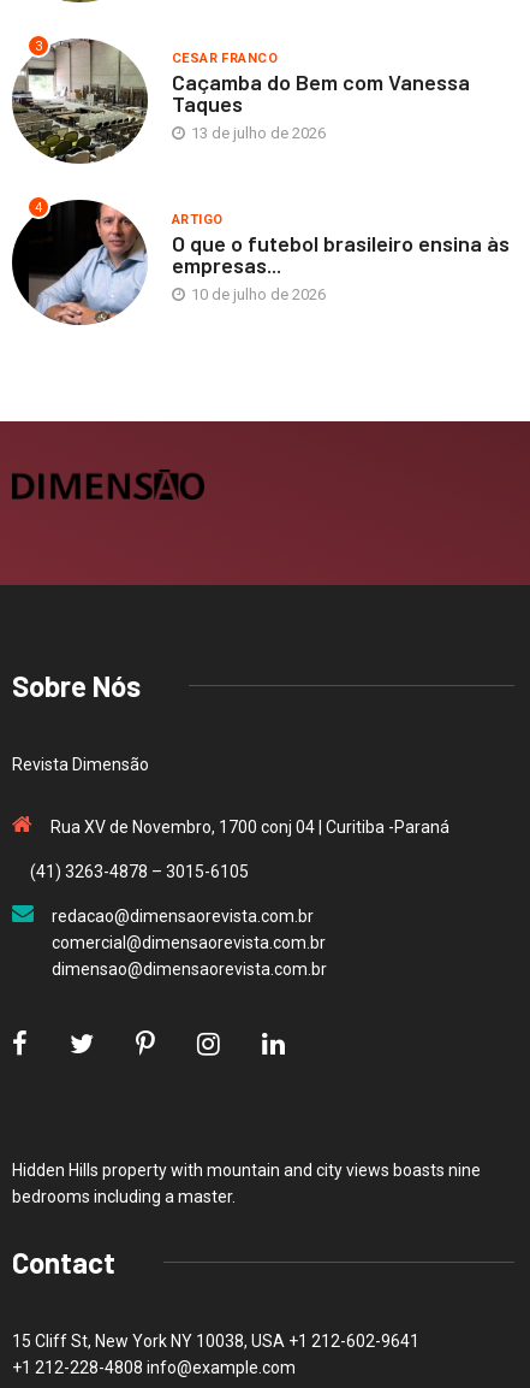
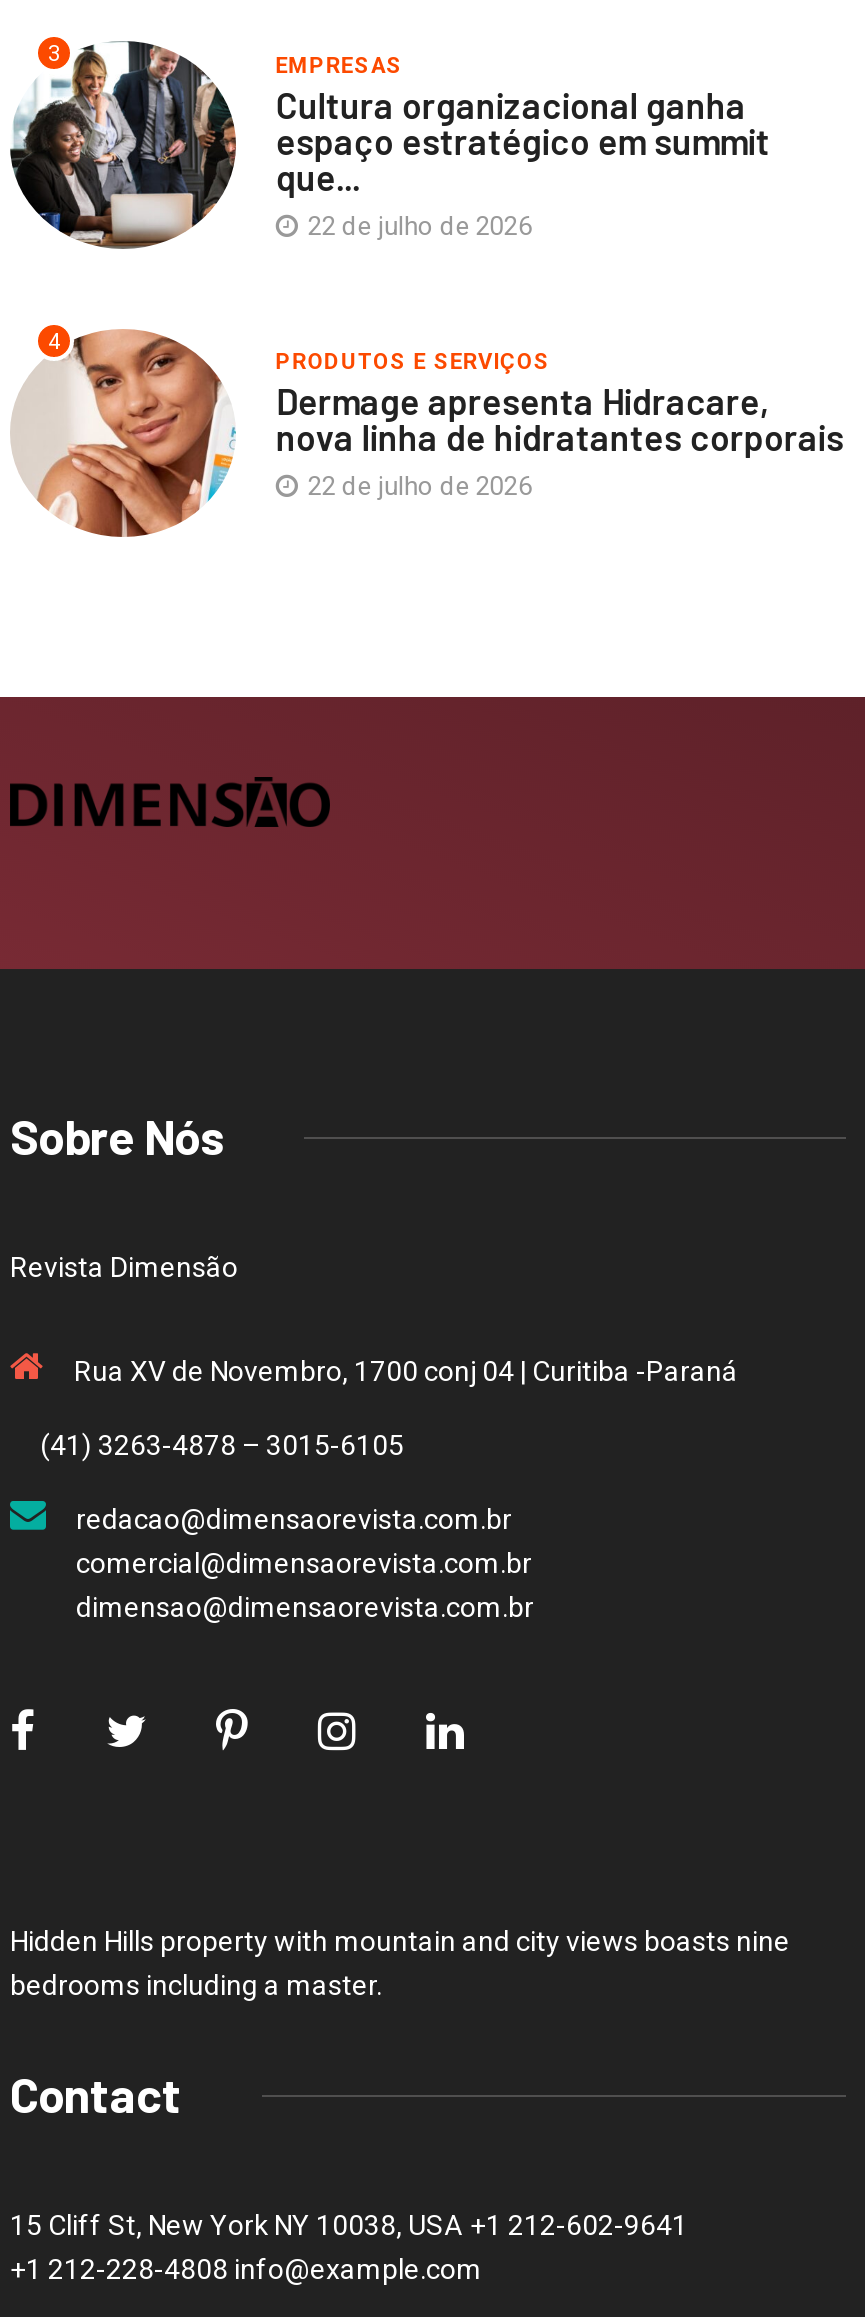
[12,39,470,161] [image] | CESAR FRANCO | Caçamba do Bem com Vanessa | Taques | 13 de julho de 2026 -> [12,36,770,246] [image] | EMPRESAS | Cultura organizacional ganha | espaço estratégico em summit | que... | 22 de julho de 2026
[11,199,509,325] [image] | ARTIGO | O que o futebol brasileiro ensina às | empresas... | 10 de julho de 2026 -> [10,324,844,538] [image] | PRODUTOS E SERVIÇOS | Dermage apresenta Hidracare, | nova linha de hidratantes corporais | 22 de julho de 2026

